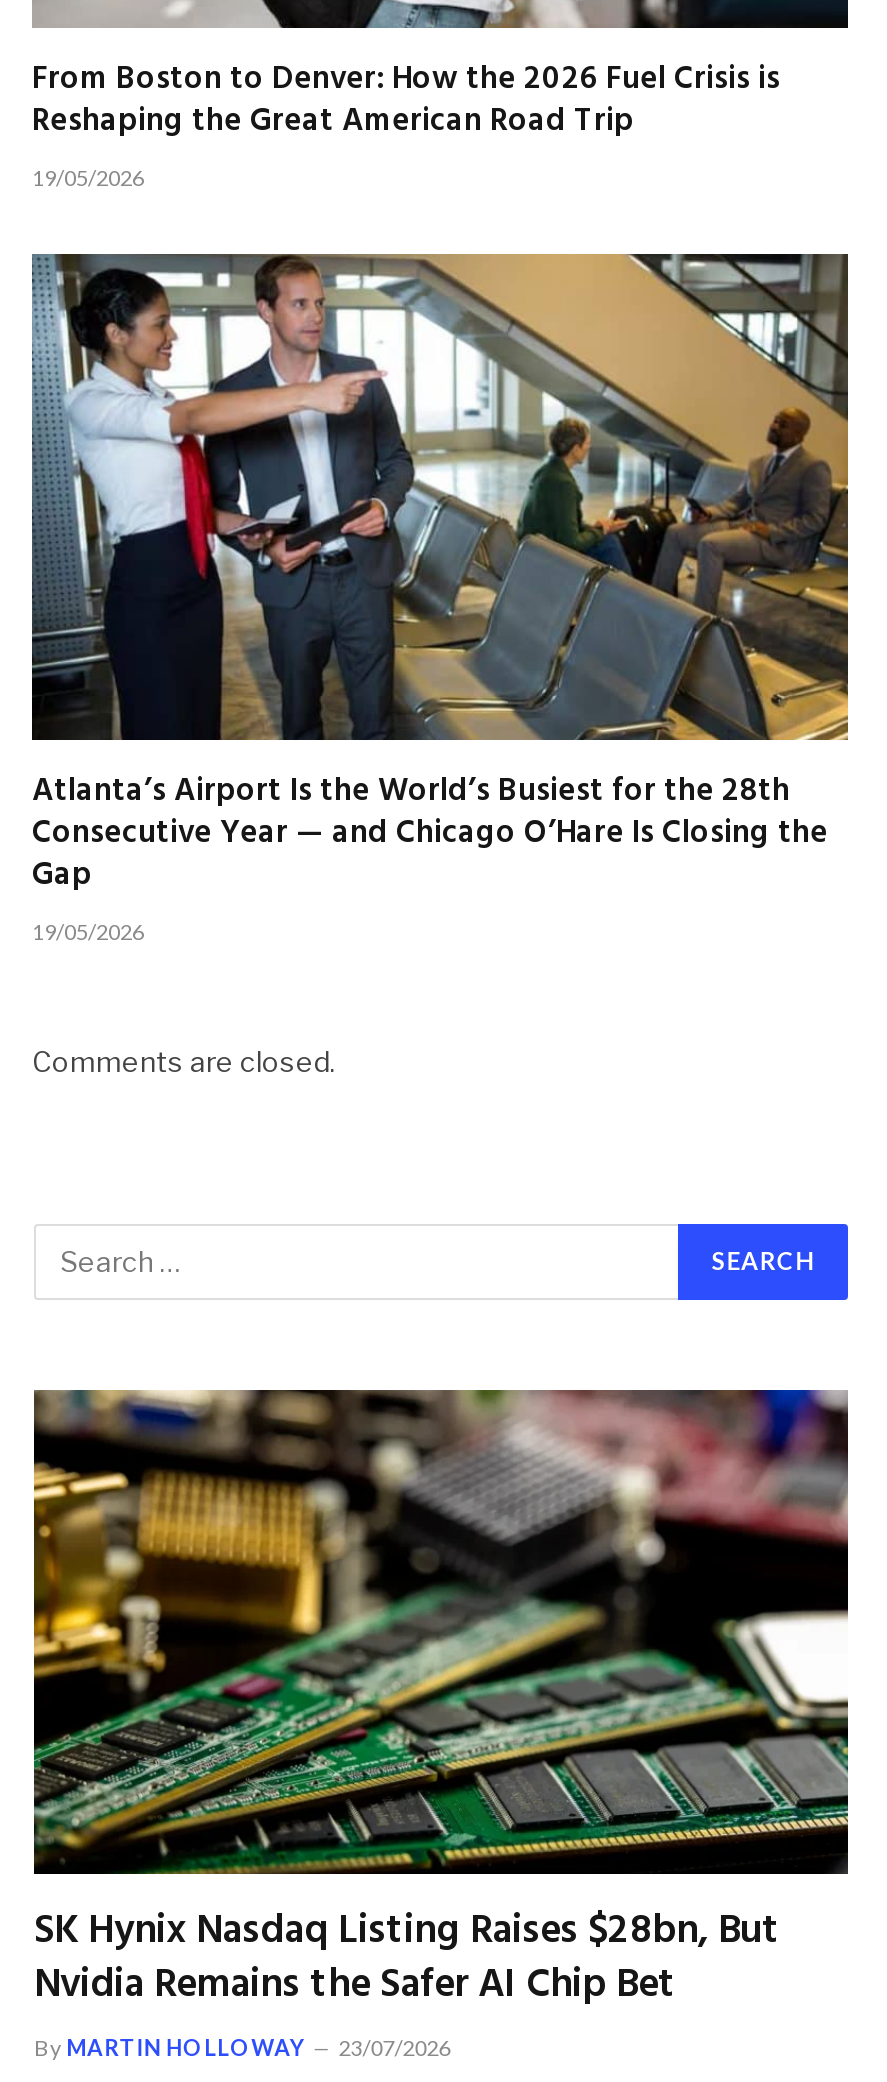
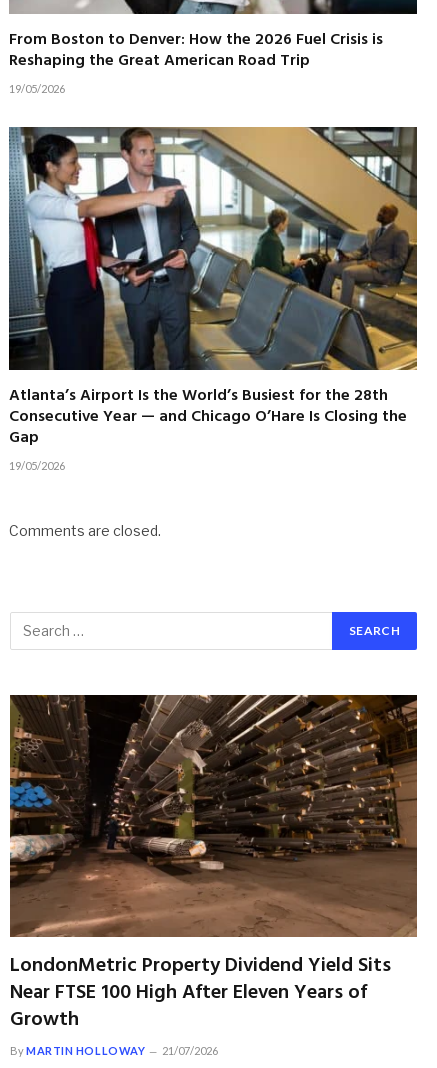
[32,1388,850,2018] [image] | SK Hynix Nasdaq Listing Raises $28bn, But | Nvidia Remains the Safer AI Chip Bet -> [9,694,418,1036] [image] | LondonMetric Property Dividend Yield Sits | Near FTSE 100 High After Eleven Years of | Growth
[34,2034,450,2060] By MARTIN HOLLOWAY 23/07/2026 -> [10,1044,218,1057] By MARTIN HOLLOWAY 21/07/2026

